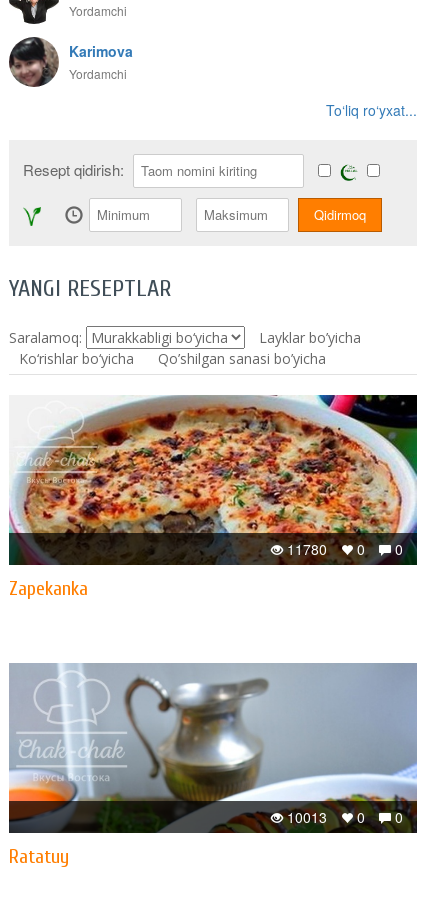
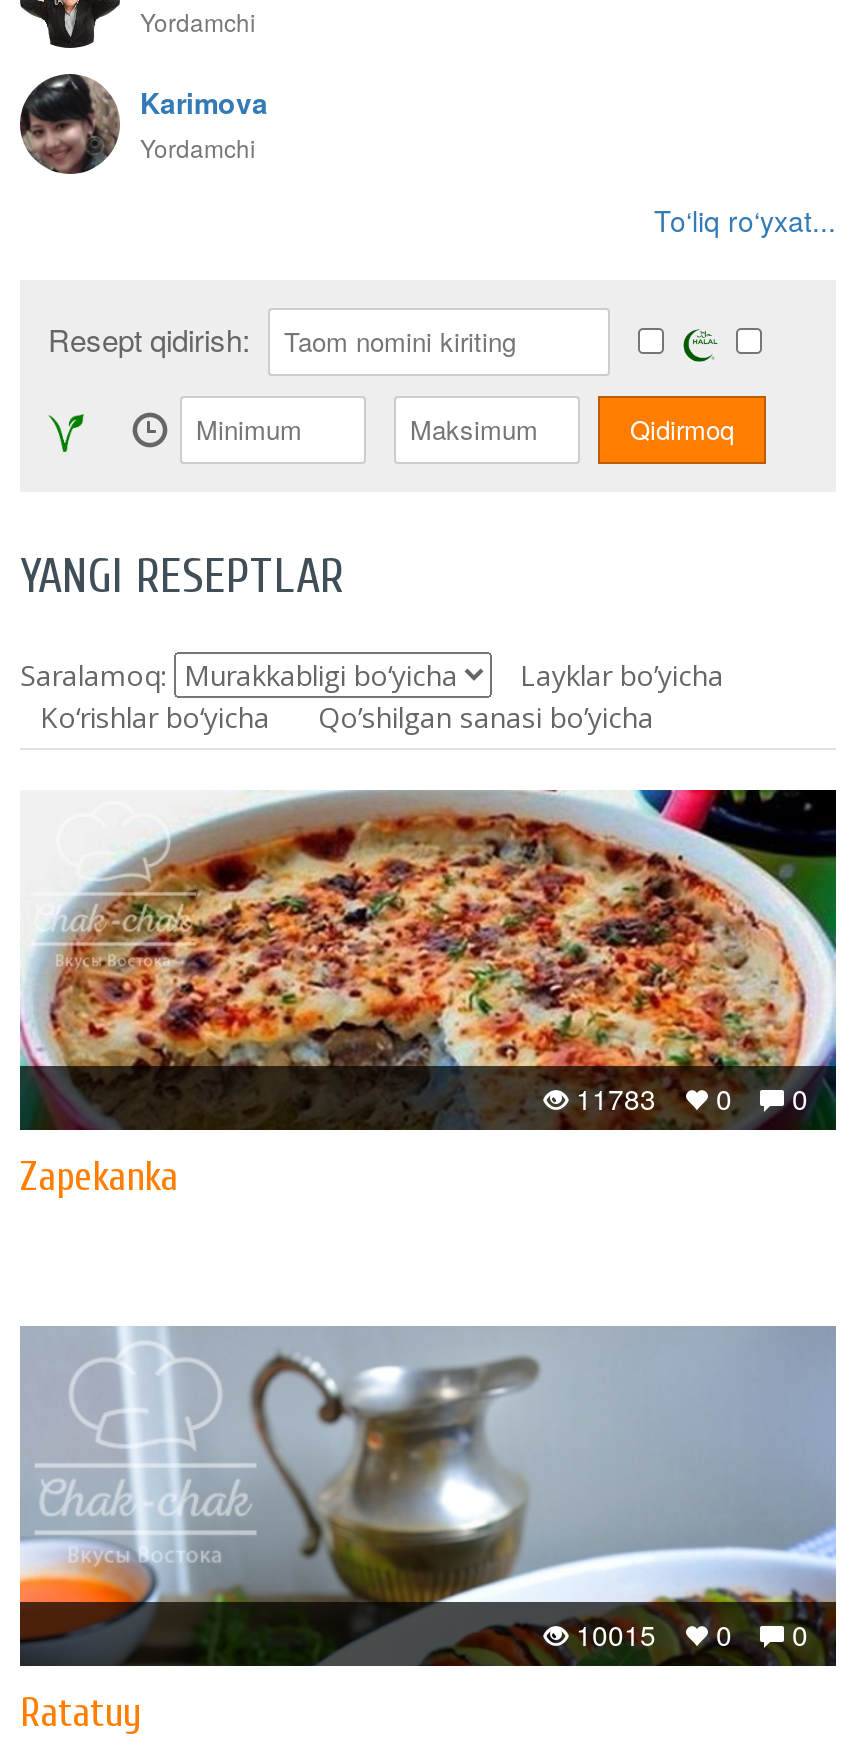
[287,539,403,559] 11780 0 0 -> [576,1078,808,1118] 11783 0 0
[287,807,403,827] 10013 0 0 -> [576,1614,808,1654] 10015 0 0

